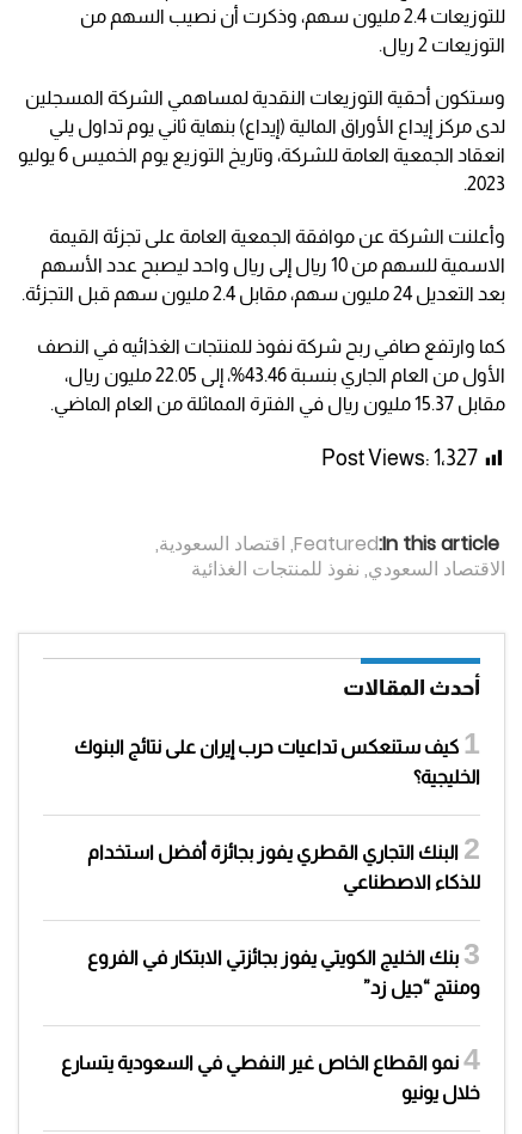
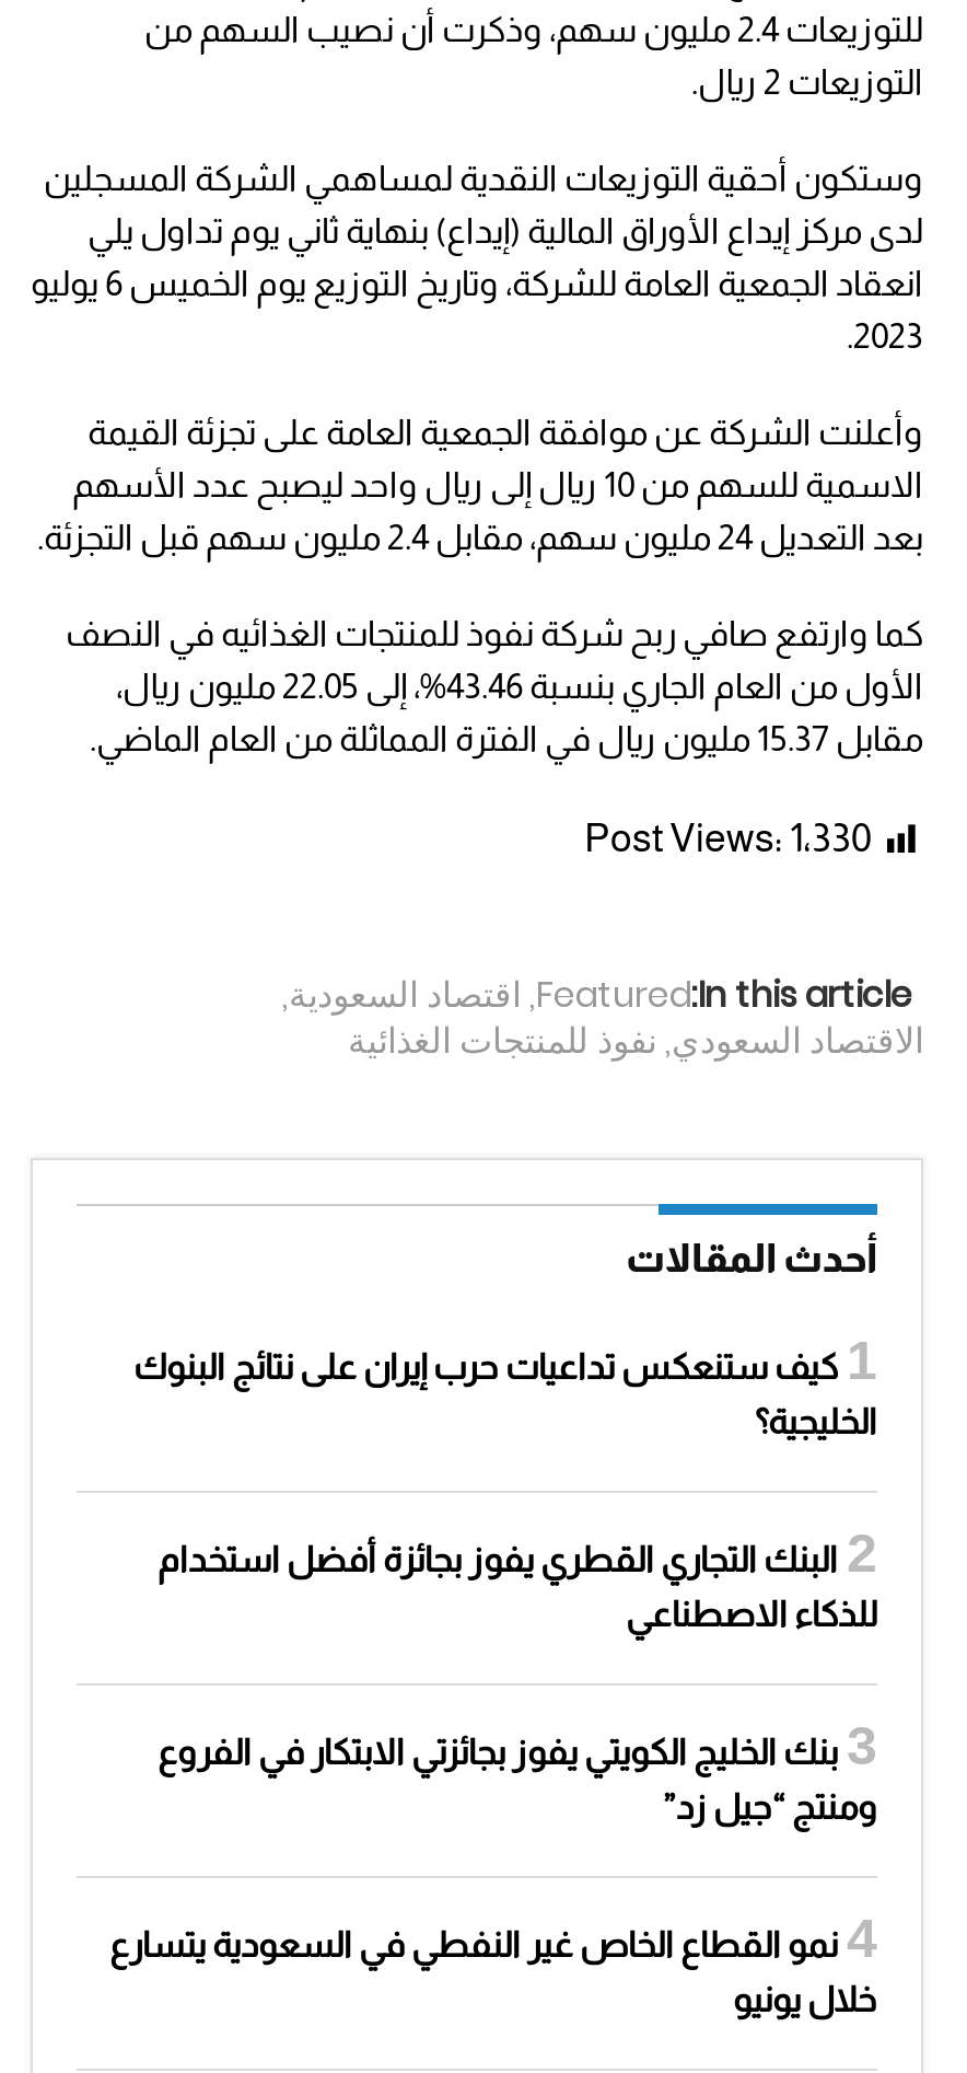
[321,447,478,471] Post Views: 1٬327 -> [584,817,873,861] Post Views: 1٬330

